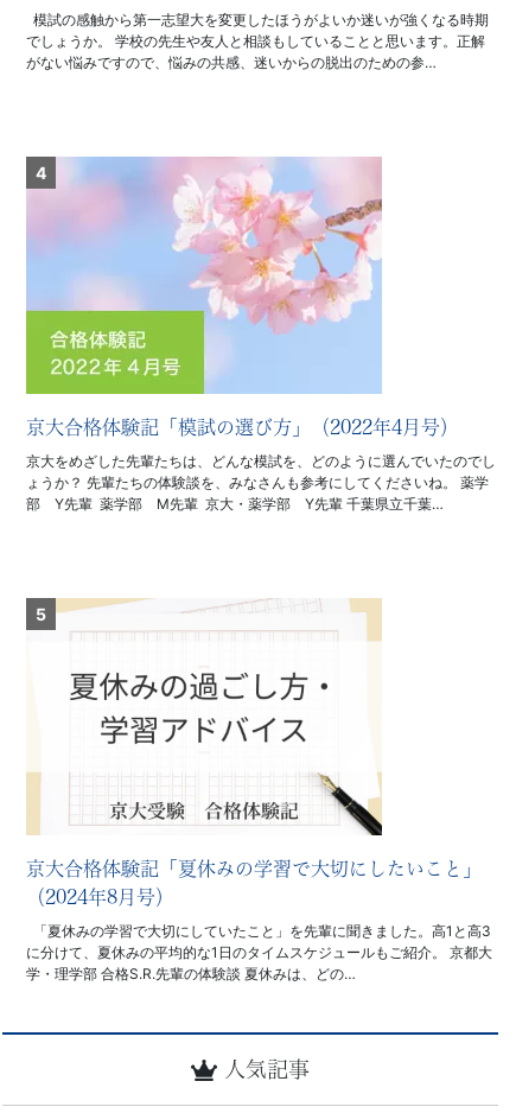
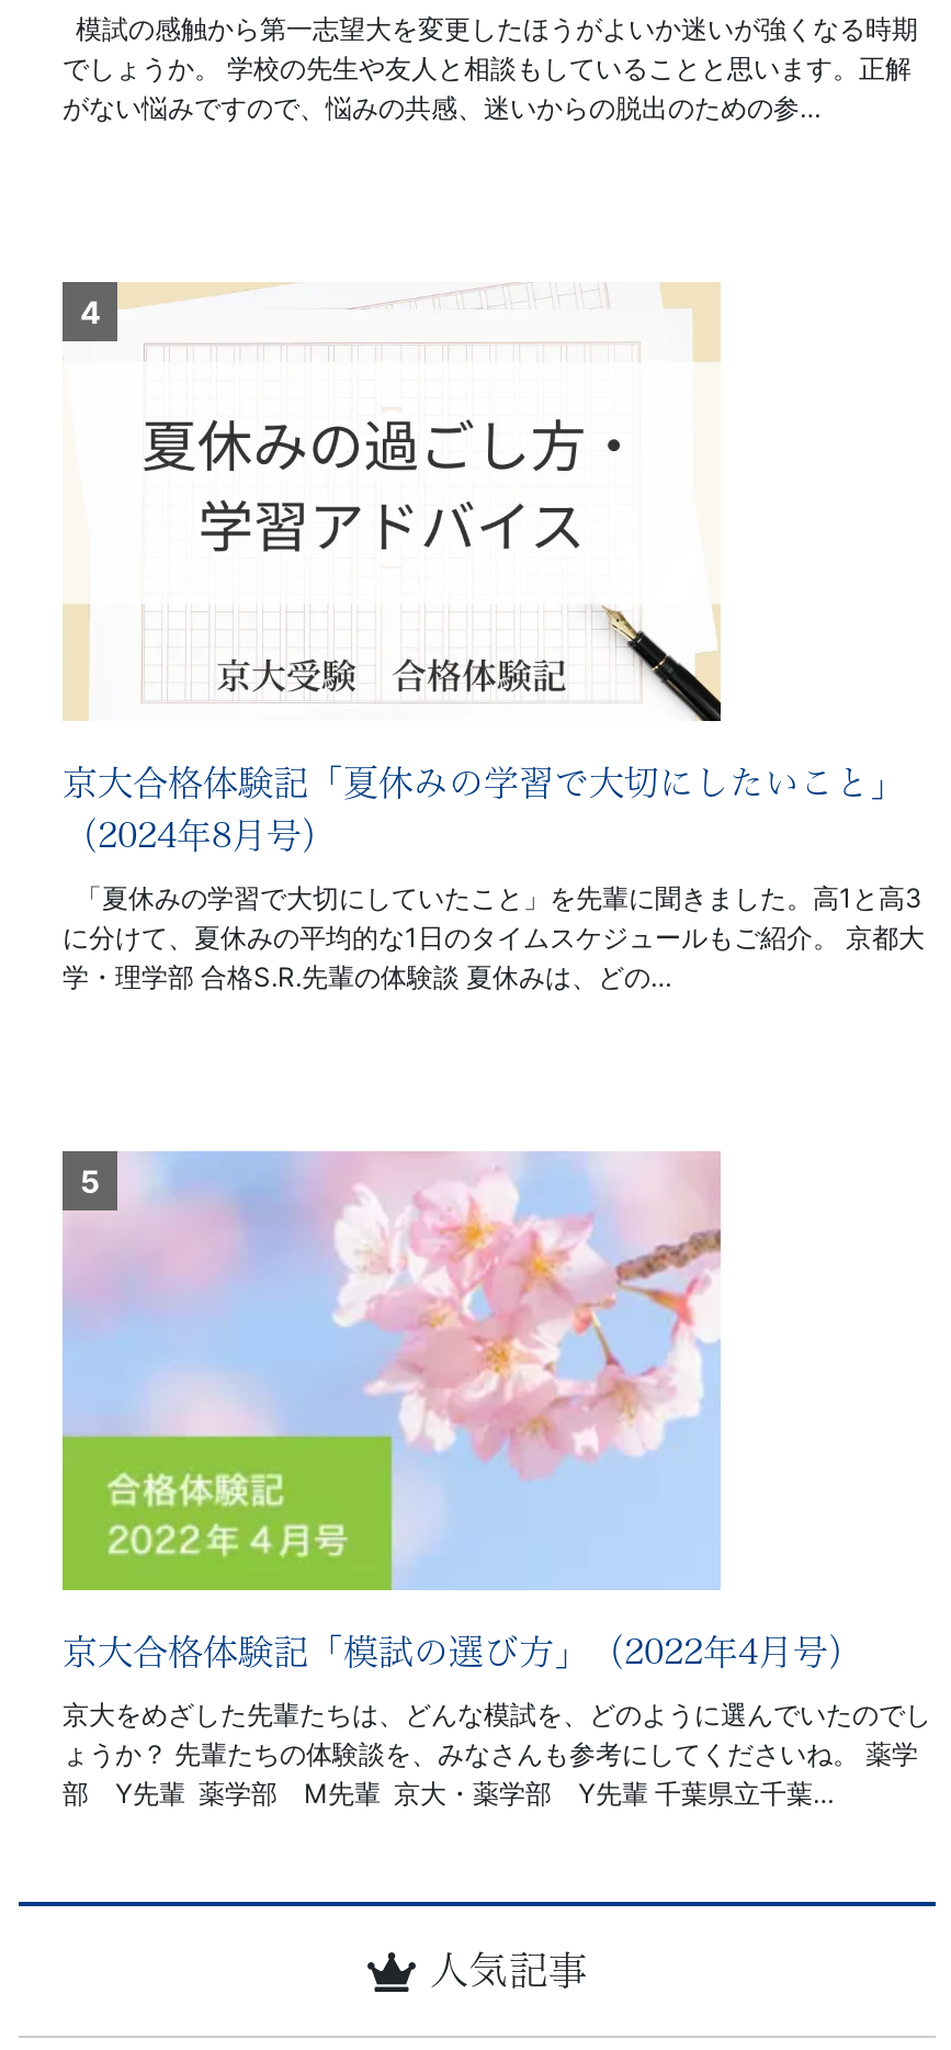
moved [25,157,496,513] -> [60,1149,931,1811]: [image] | 京大合格体験記「模試の選び方」（2022年4月号） | 京大をめざした先輩たちは、どんな模試を、どのように選んでいたのでし | ょうか？ 先輩たちの体験談を、みなさんも参考にしてくださいね。 薬学 | 部 Y先輩 薬学部 M先輩 京大・薬学部 Y先輩 千葉県立千葉…
moved [26,860,492,983] -> [63,766,925,994]: 京大合格体験記「夏休みの学習で大切にしたいこと」 | （2024年8月号） | 「夏休みの学習で大切にしていたこと」を先輩に聞きました。高1と高3 | に分けて、夏休みの平均的な1日のタイムスケジュールもご紹介。 京都大 | 学・理学部 合格S.R.先輩の体験談 夏休みは、どの…

